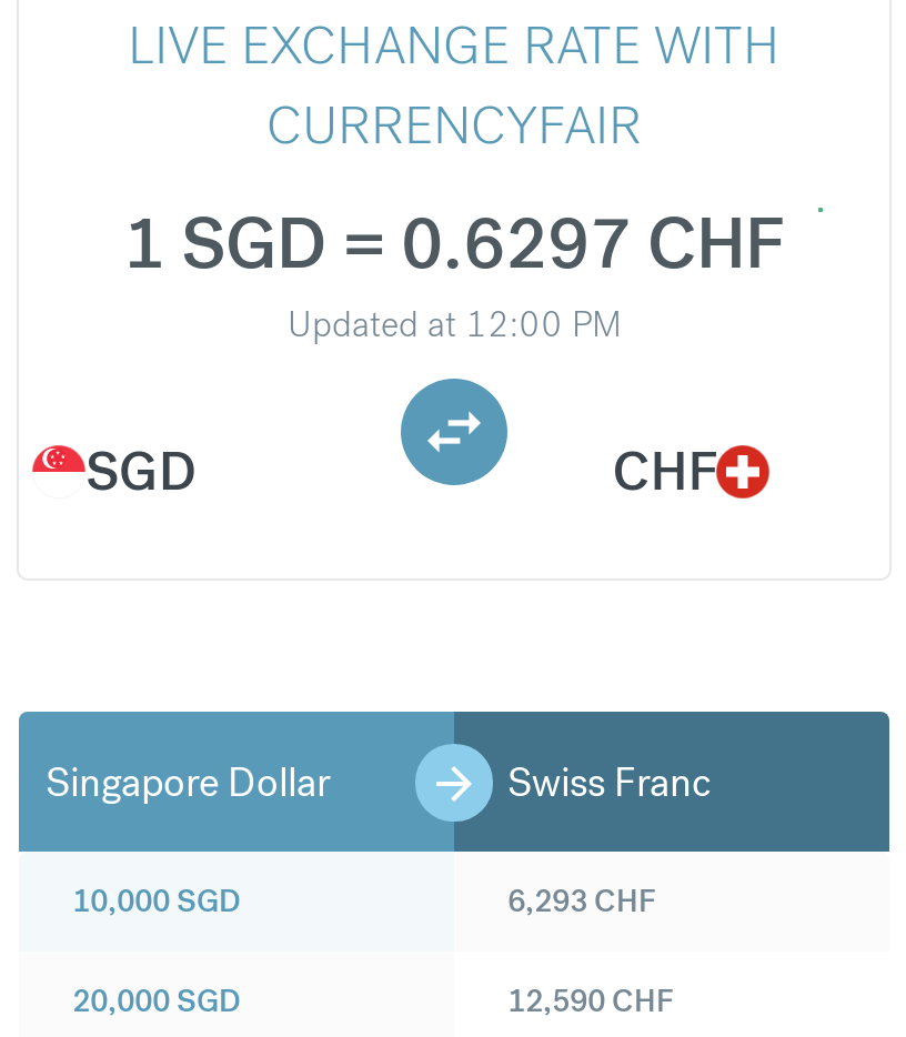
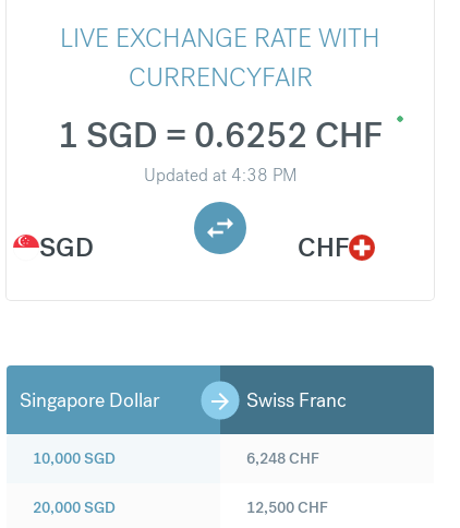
[123,199,785,290] 1 SGD = 0.6297 CHF -> [58,114,383,158] 1 SGD = 0.6252 CHF
[288,301,621,348] Updated at 12:00 PM -> [144,164,296,187] Updated at 4:38 PM
[507,881,656,921] 6,293 CHF -> [246,449,319,468] 6,248 CHF
[507,981,674,1021] 12,590 CHF -> [246,498,328,517] 12,500 CHF

